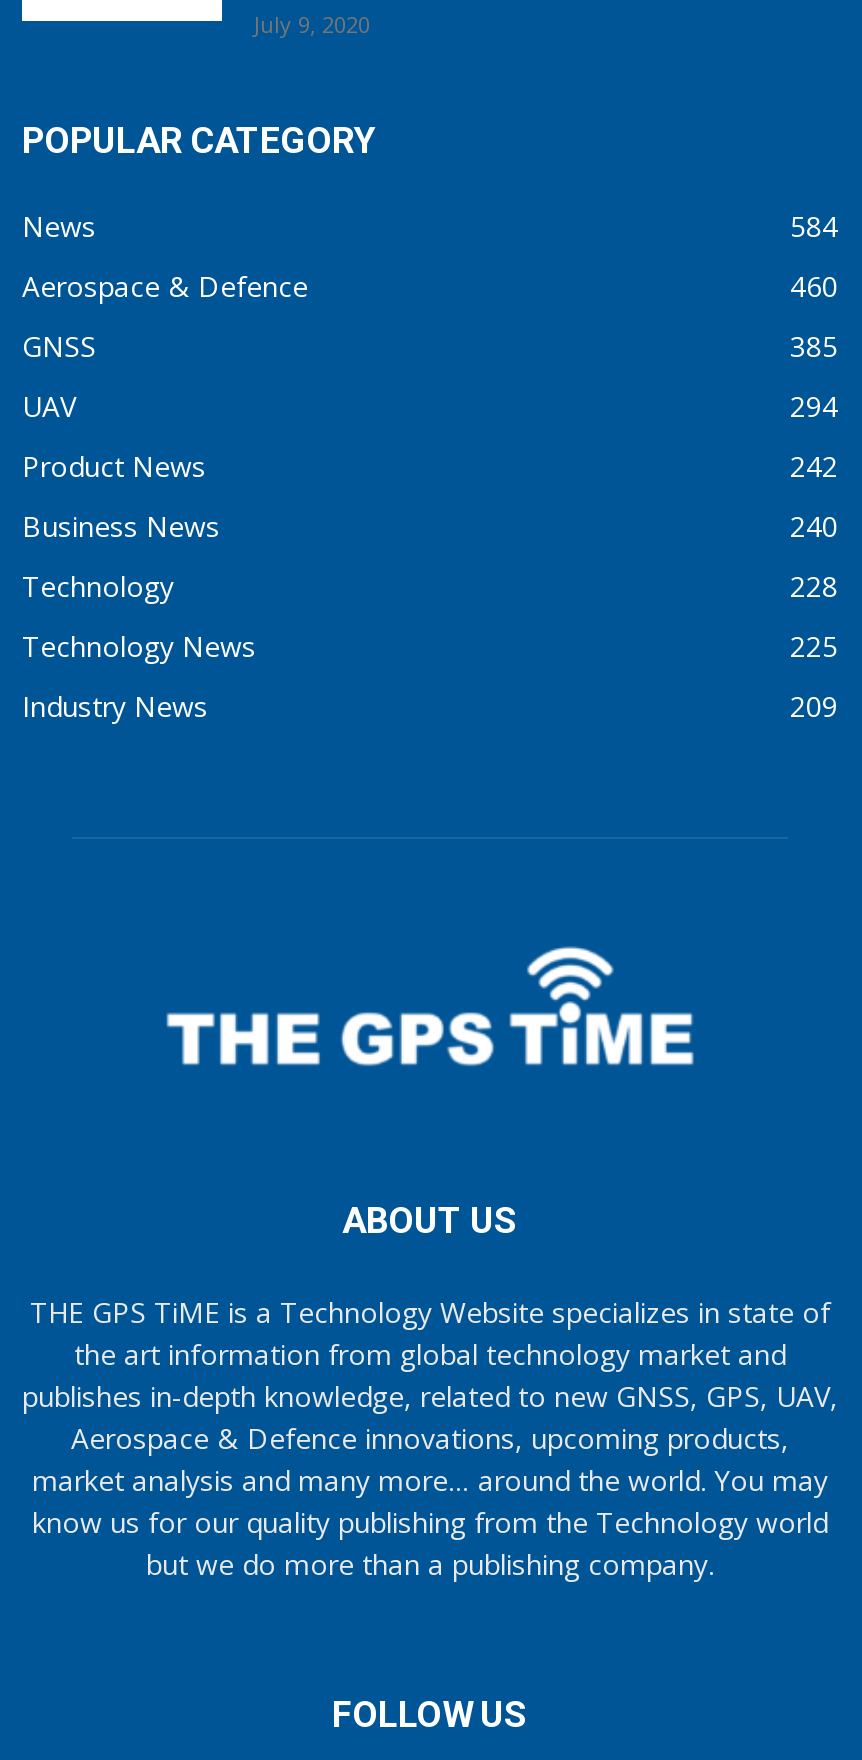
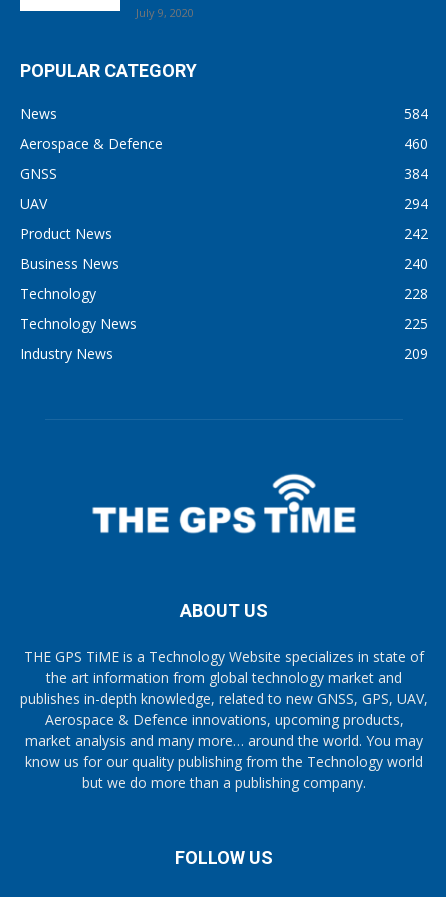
[790,327,838,365] 385 -> [404,164,428,183] 384

